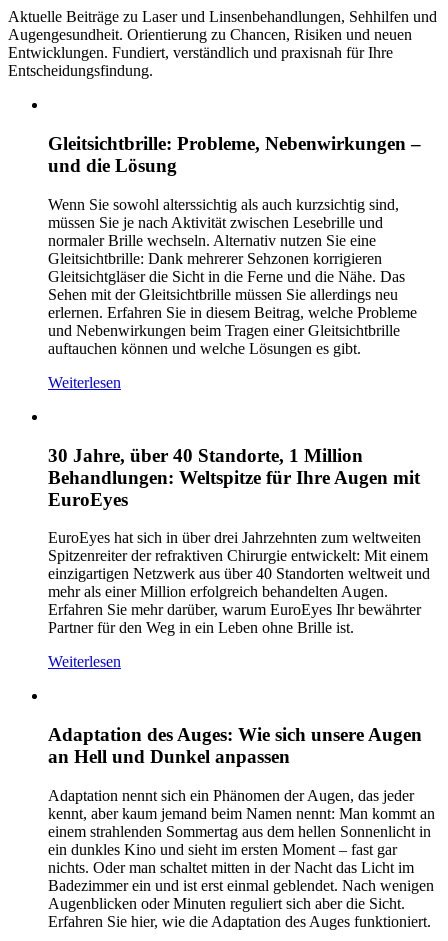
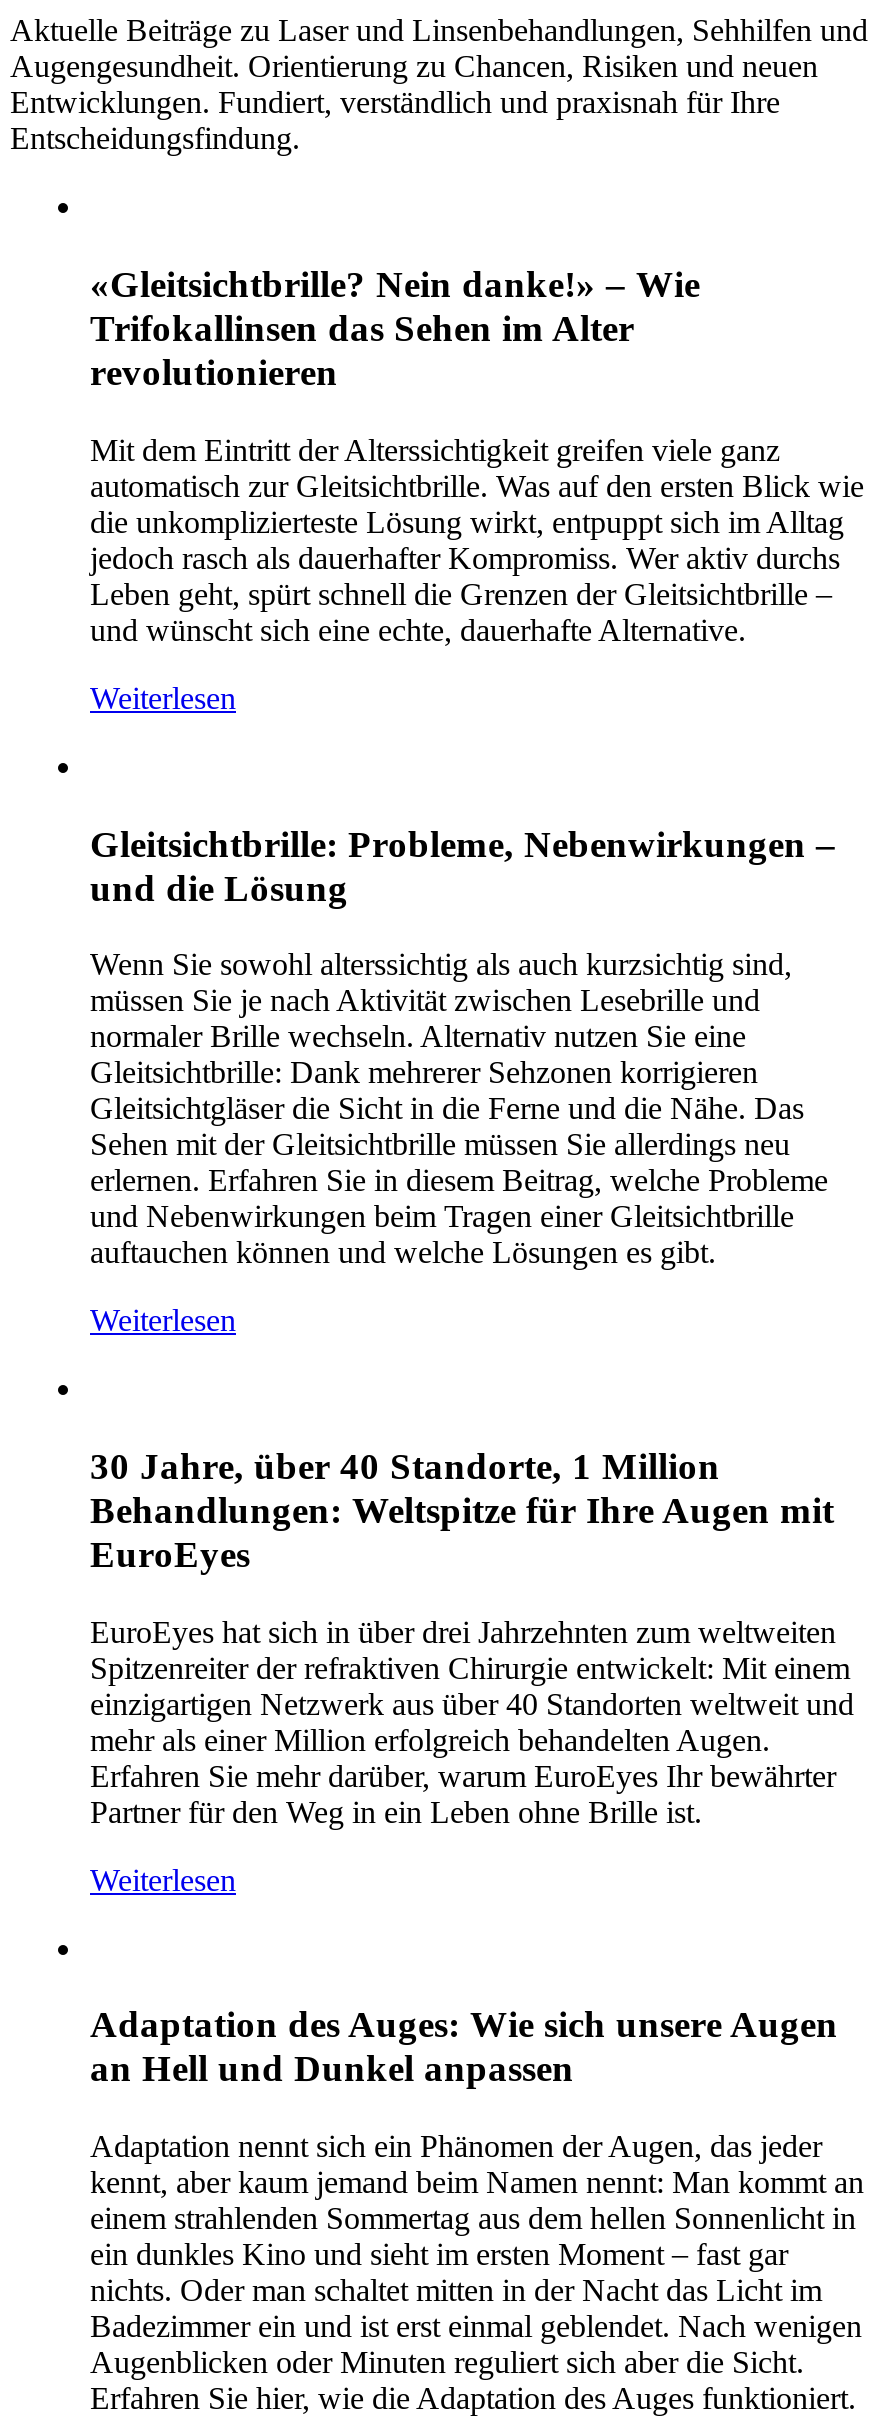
none -> [90,263,864,715] «Gleitsichtbrille? Nein danke!» – Wie | Trifokallinsen das Sehen im Alter | revolutionieren | Mit dem Eintritt der Alterssichtigkeit greifen viele ganz | automatisch zur Gleitsichtbrille. Was auf den ersten Blick wie | die unkomplizierteste Lösung wirkt, entpuppt sich im Alltag | jedoch rasch als dauerhafter Kompromiss. Wer aktiv durchs | Leben geht, spürt schnell die Grenzen der Gleitsichtbrille – | und wünscht sich eine echte, dauerhafte Alternative. | Weiterlesen

